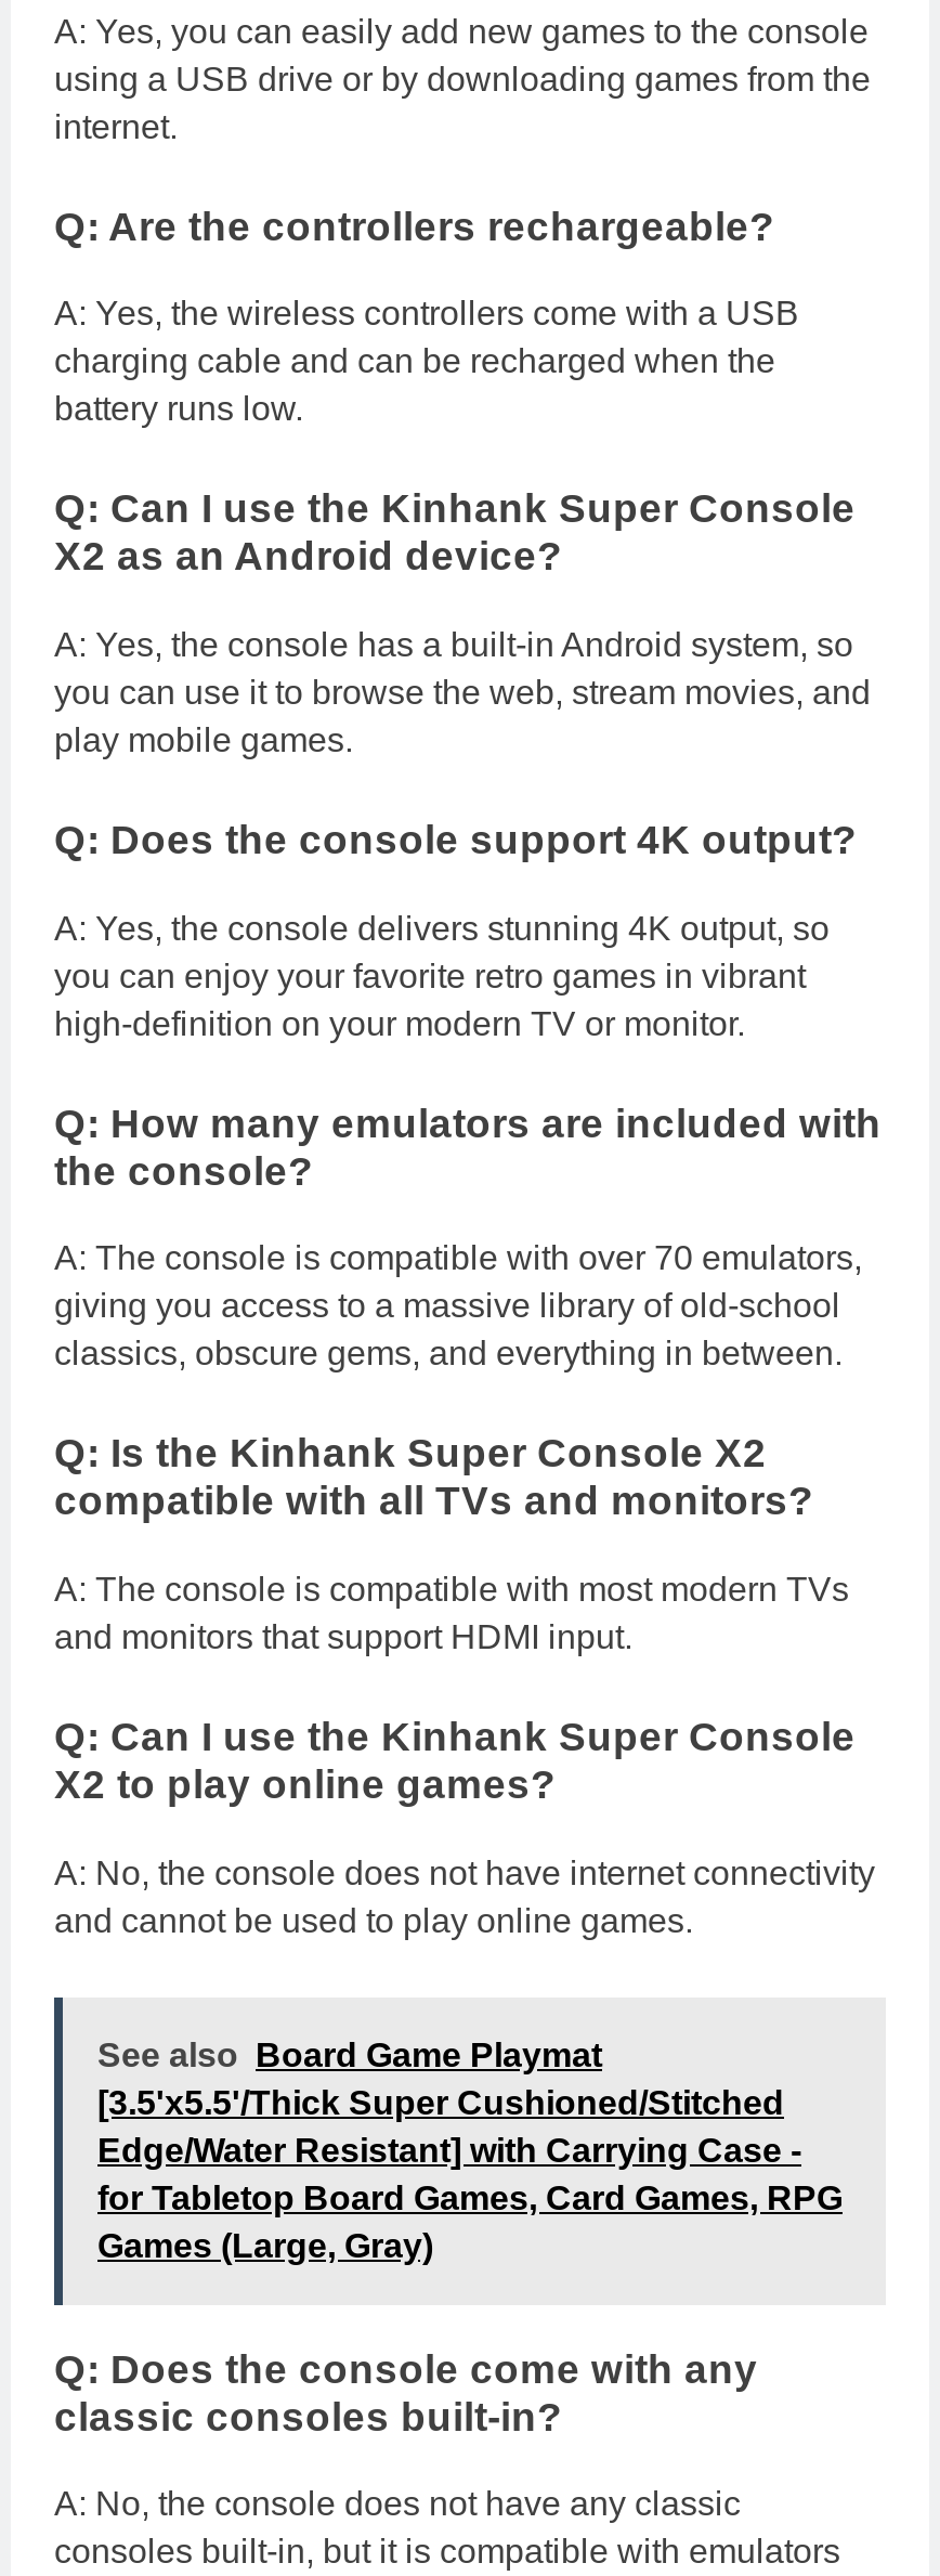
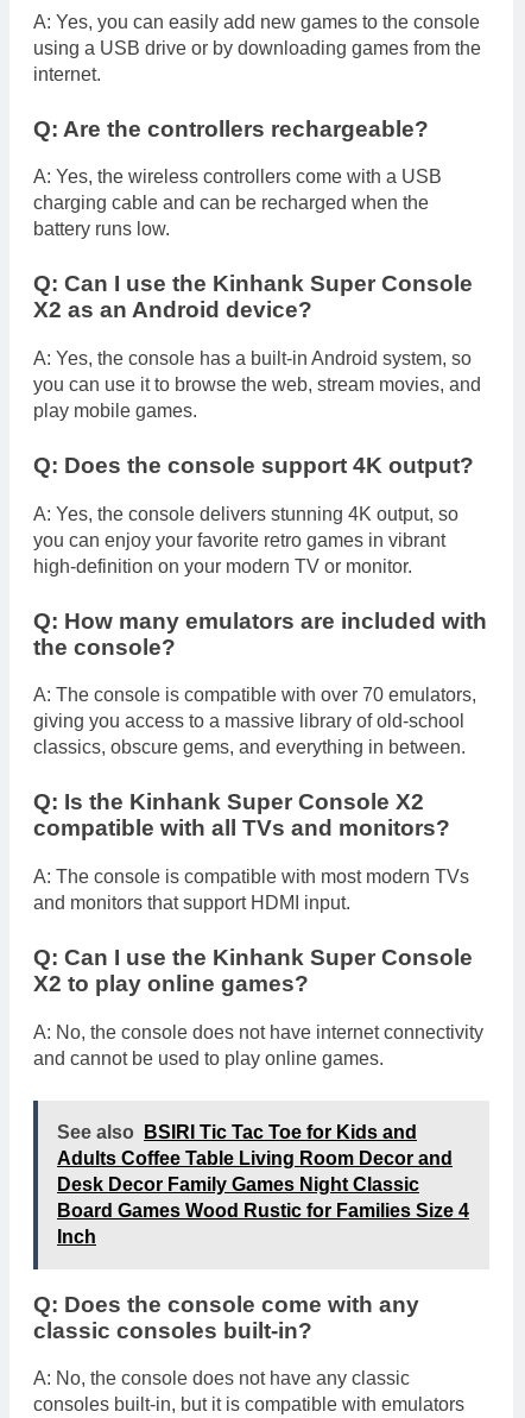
[97,2036,843,2264] See also Board Game Playmat | [3.5'x5.5'/Thick Super Cushioned/Stitched | Edge/Water Resistant] with Carrying Case - | for Tabletop Board Games, Card Games, RPG | Games (Large, Gray) -> [57,1122,469,1247] See also BSIRI Tic Tac Toe for Kids and | Adults Coffee Table Living Room Decor and | Desk Decor Family Games Night Classic | Board Games Wood Rustic for Families Size 4 | Inch

